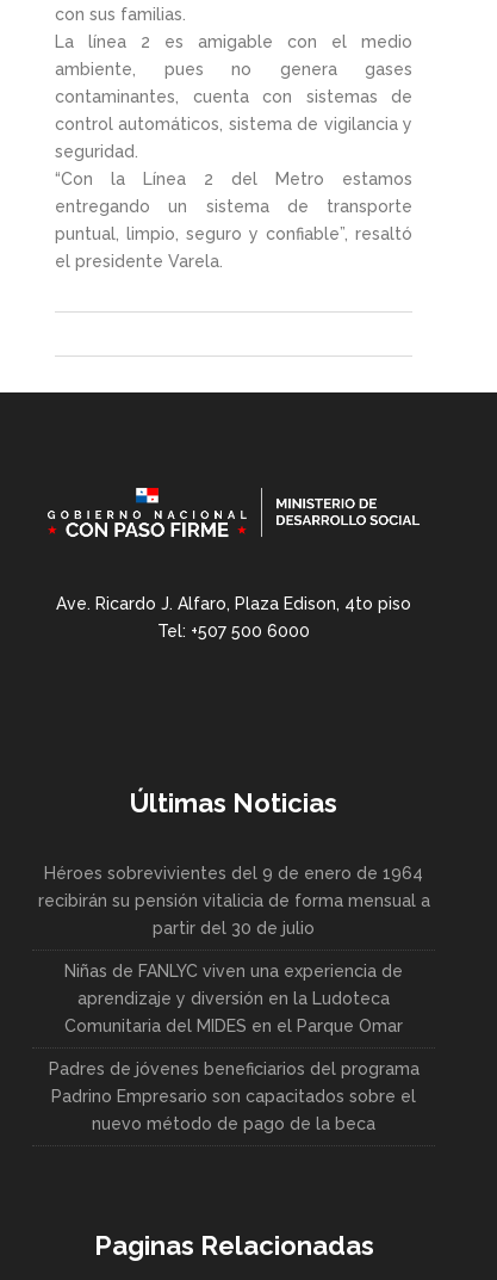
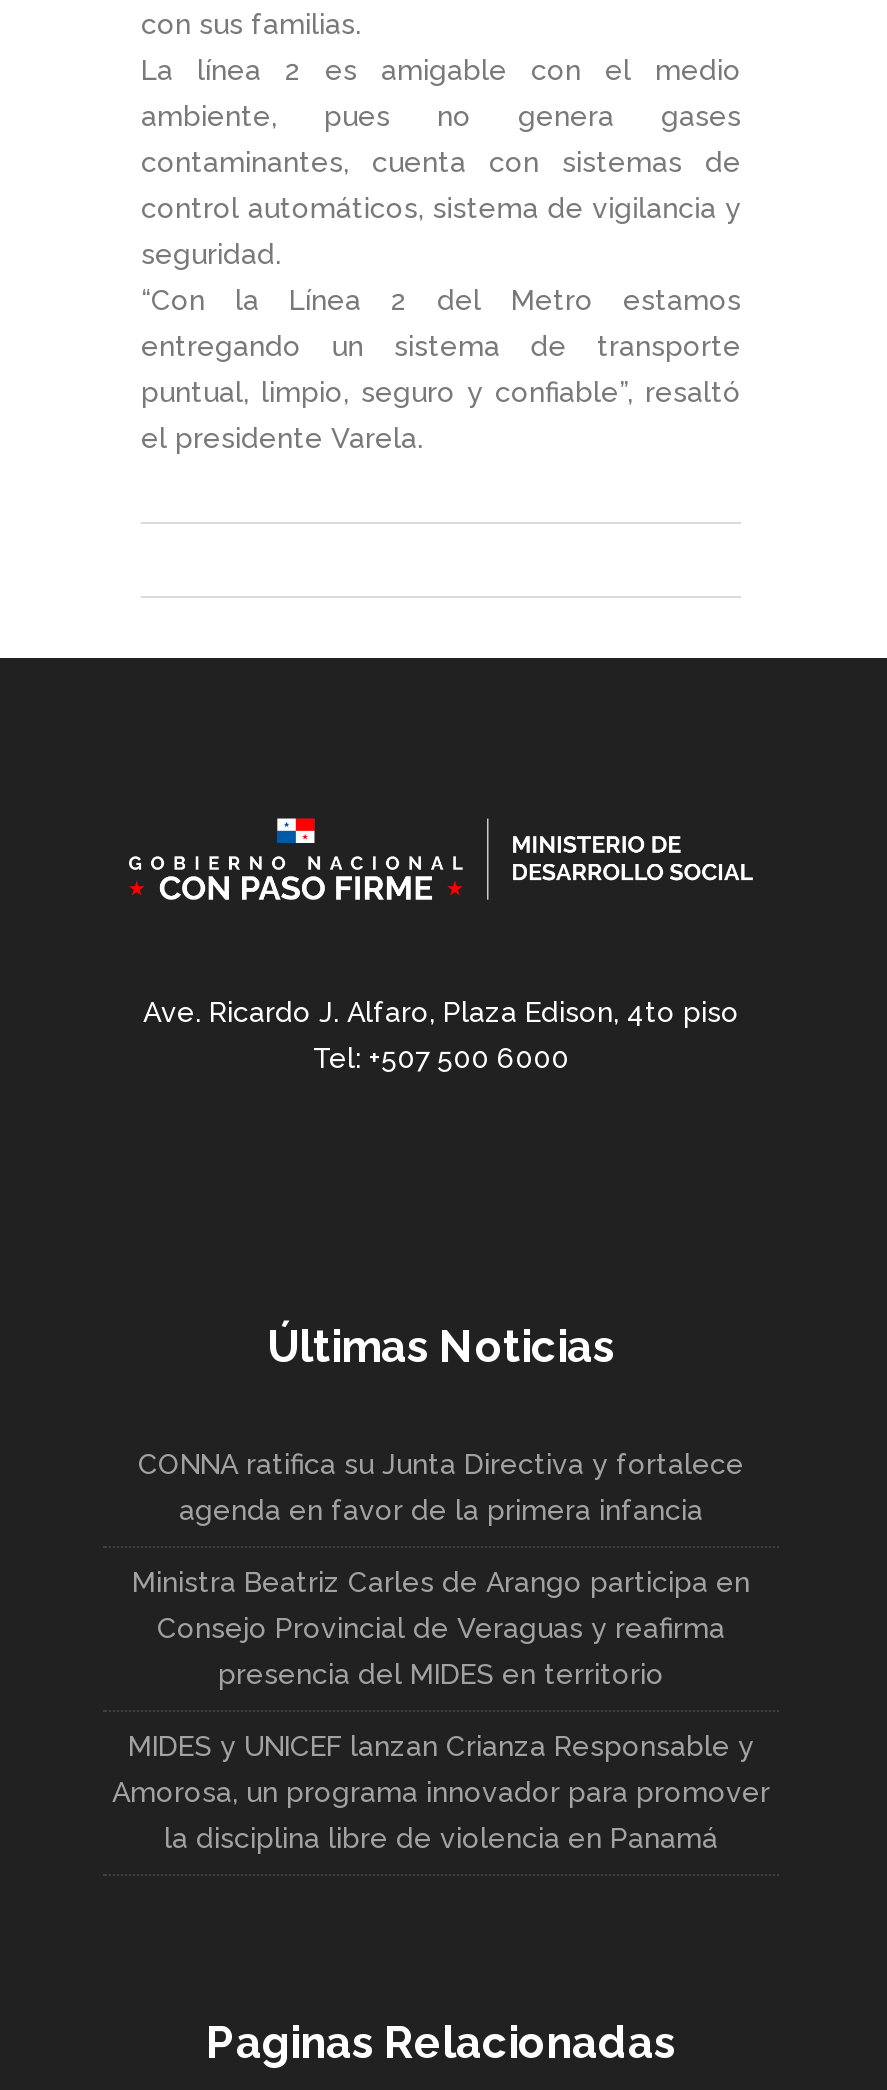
[38,864,430,938] Héroes sobrevivientes del 9 de enero de 1964 | recibirán su pensión vitalicia de forma mensual a | partir del 30 de julio -> [138,1449,744,1527] CONNA ratifica su Junta Directiva y fortalece | agenda en favor de la primera infancia
[64,962,403,1036] Niñas de FANLYC viven una experiencia de | aprendizaje y diversión en la Ludoteca | Comunitaria del MIDES en el Parque Omar -> [132,1567,750,1691] Ministra Beatriz Carles de Arango participa en | Consejo Provincial de Veraguas y reafirma | presencia del MIDES en territorio
[48,1060,419,1134] Padres de jóvenes beneficiarios del programa | Padrino Empresario son capacitados sobre el | nuevo método de pago de la beca -> [112,1731,770,1855] MIDES y UNICEF lanzan Crianza Responsable y | Amorosa, un programa innovador para promover | la disciplina libre de violencia en Panamá

